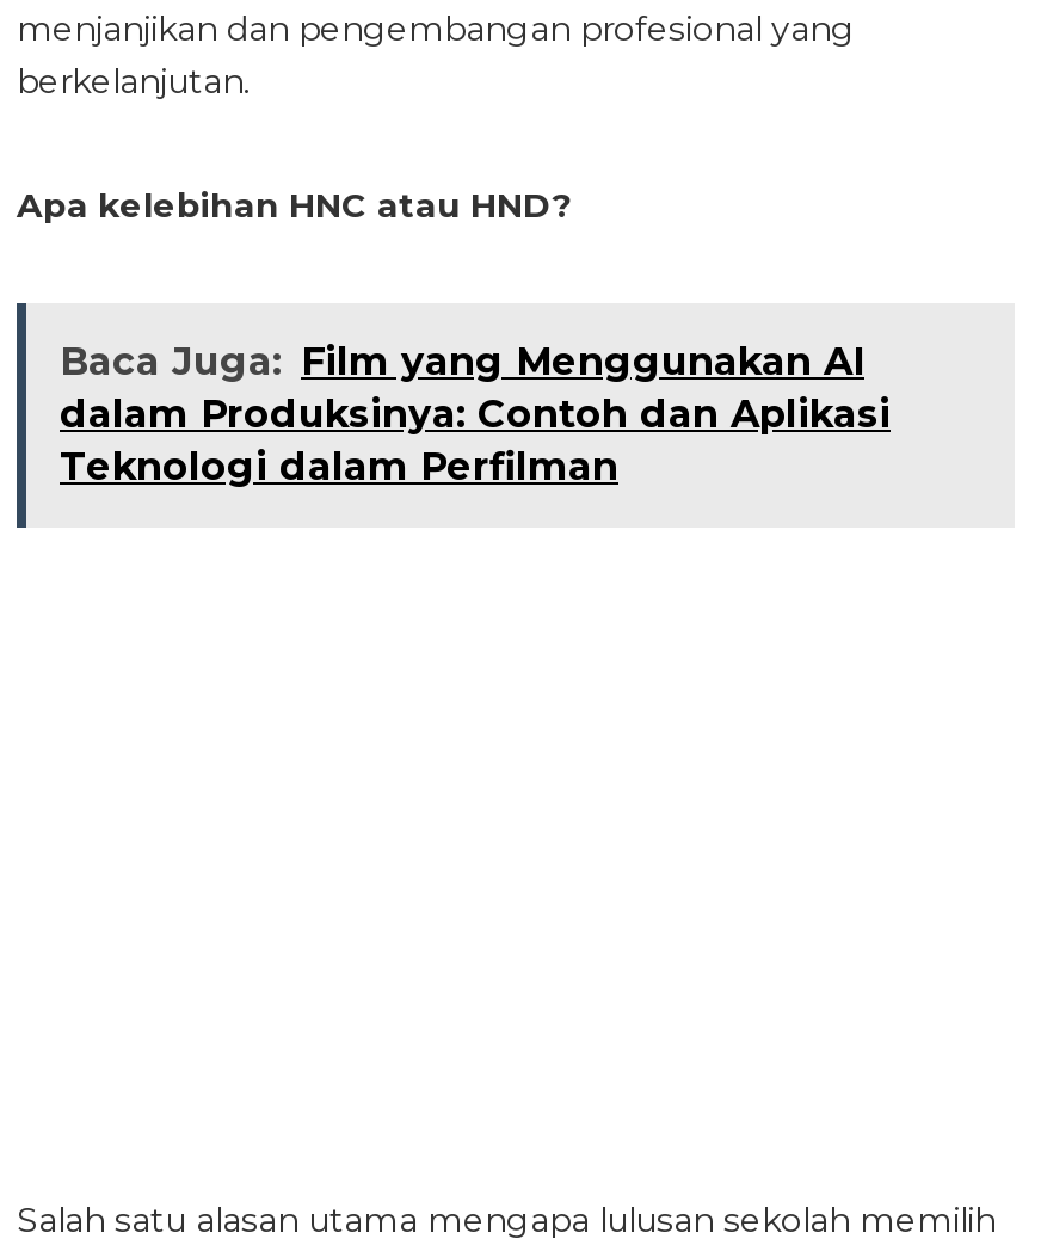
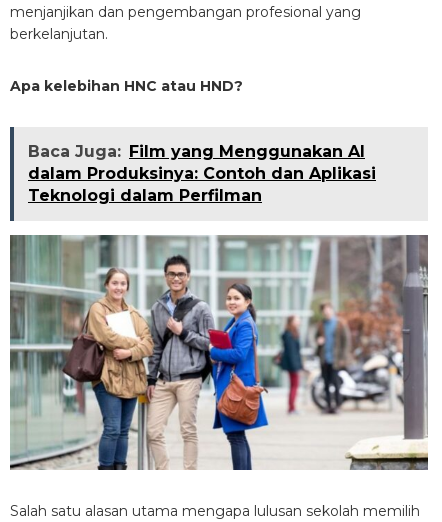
none -> [9,234,429,471] [image]

